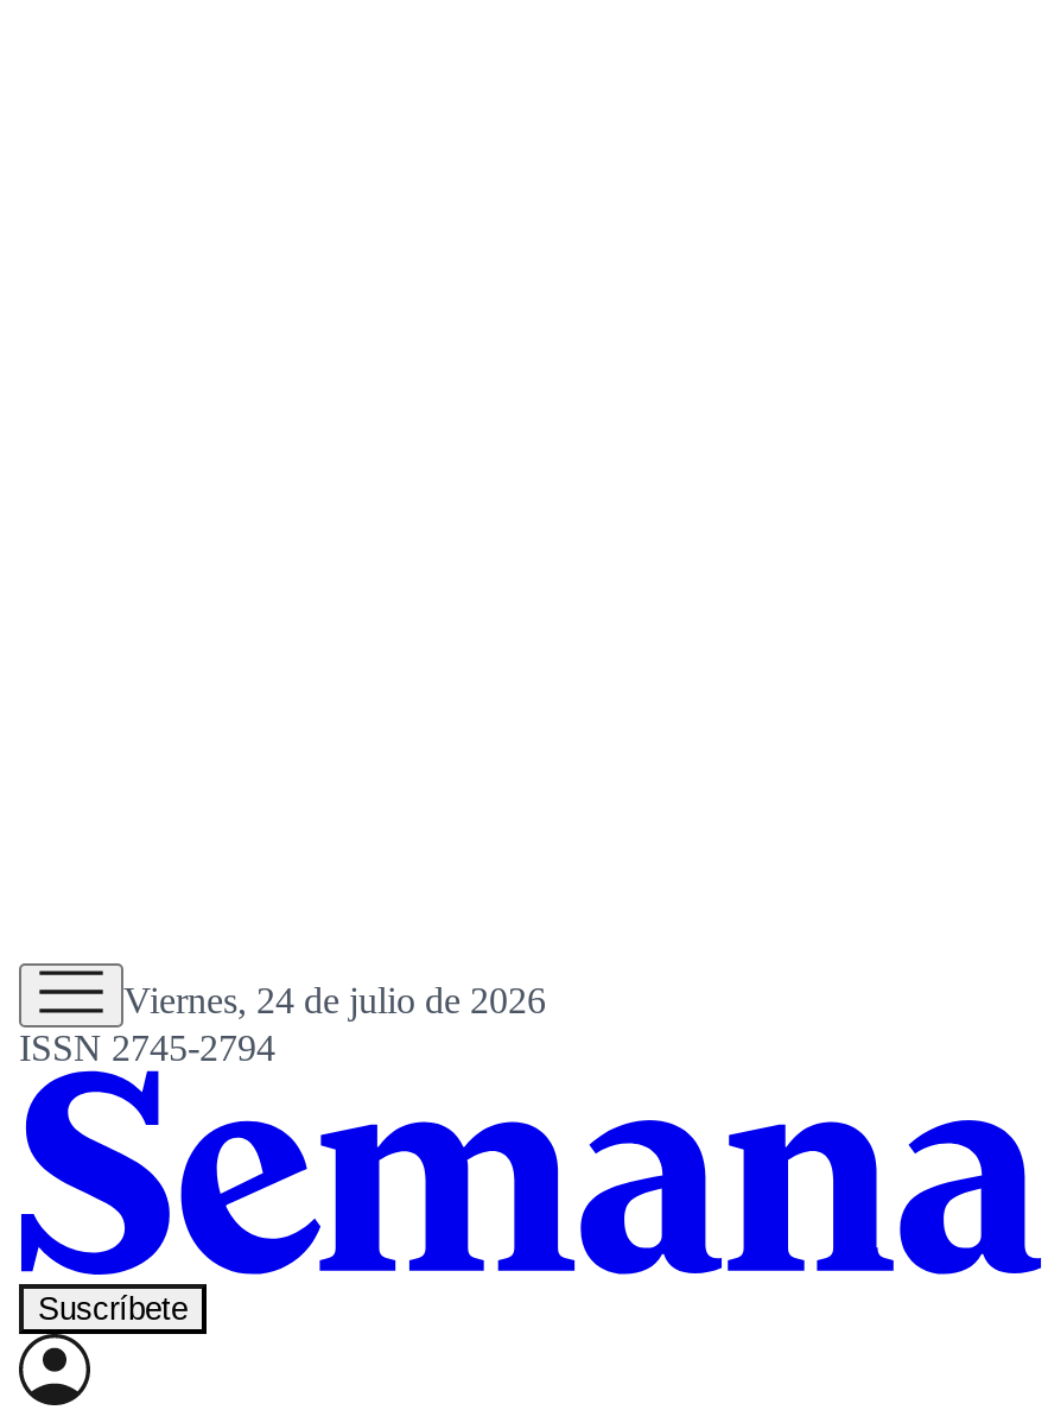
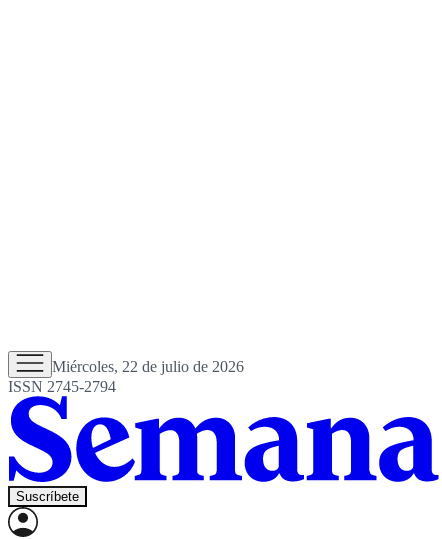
[123,980,546,1020] Viernes, 24 de julio de 2026 -> [52,358,244,375] Miércoles, 22 de julio de 2026

